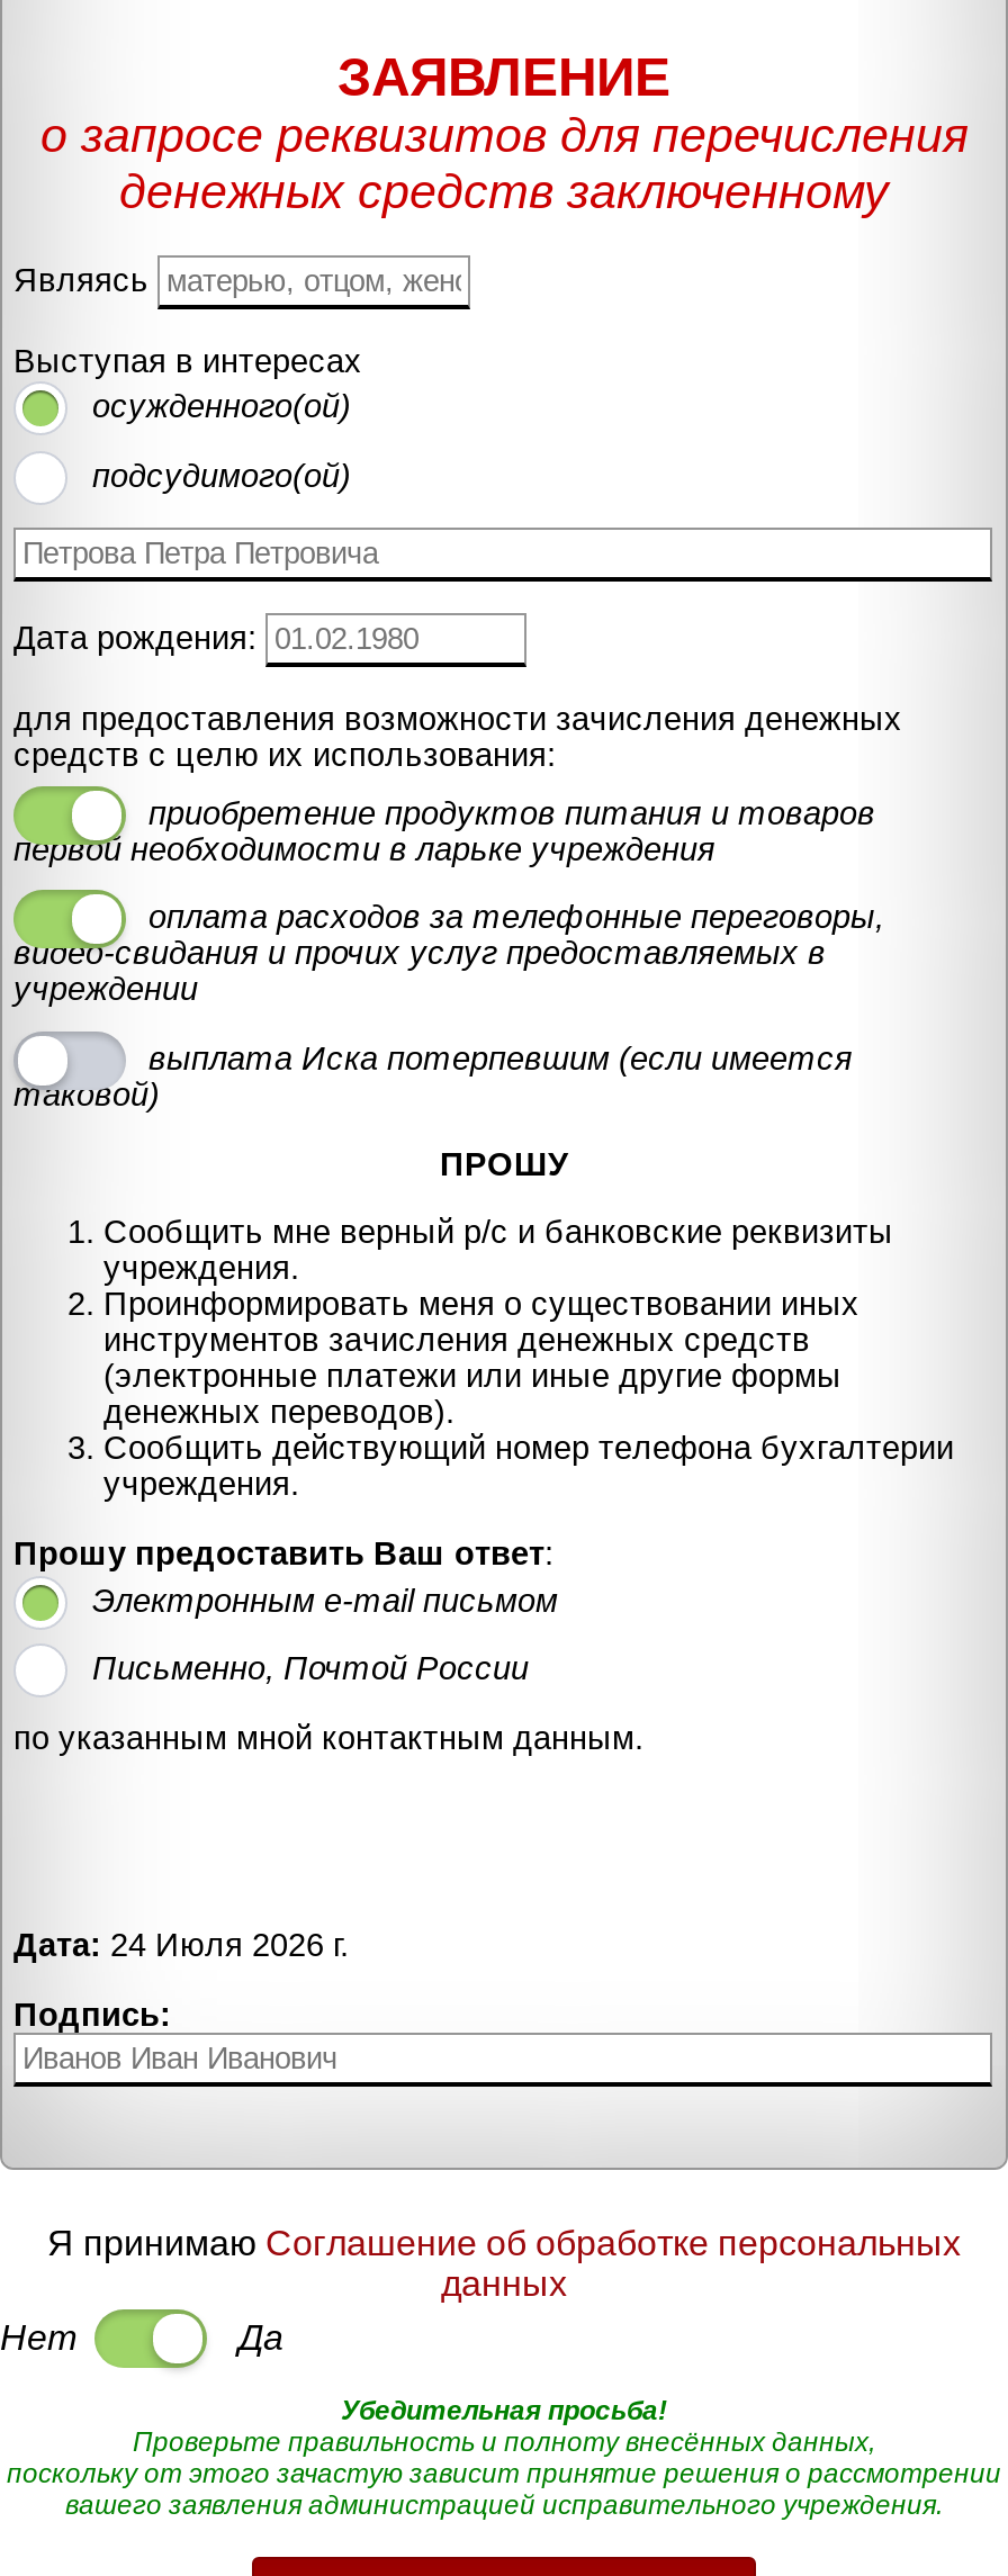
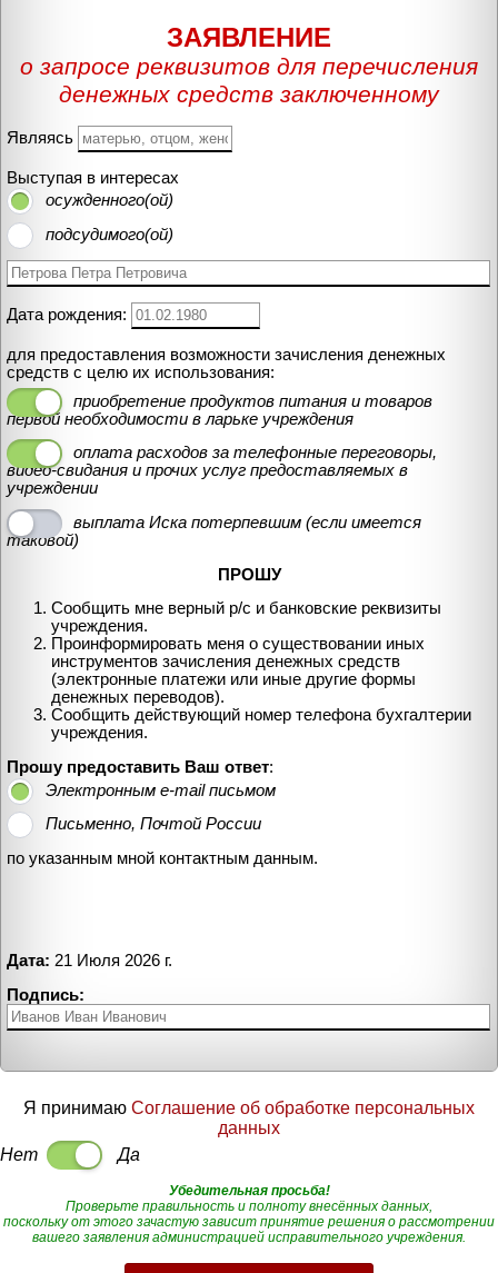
[13,1927,349,1963] Дата: 24 Июля 2026 г. -> [7,952,172,969] Дата: 21 Июля 2026 г.

